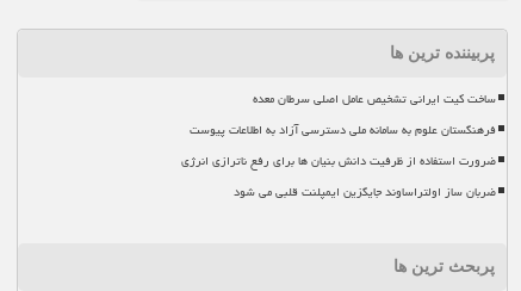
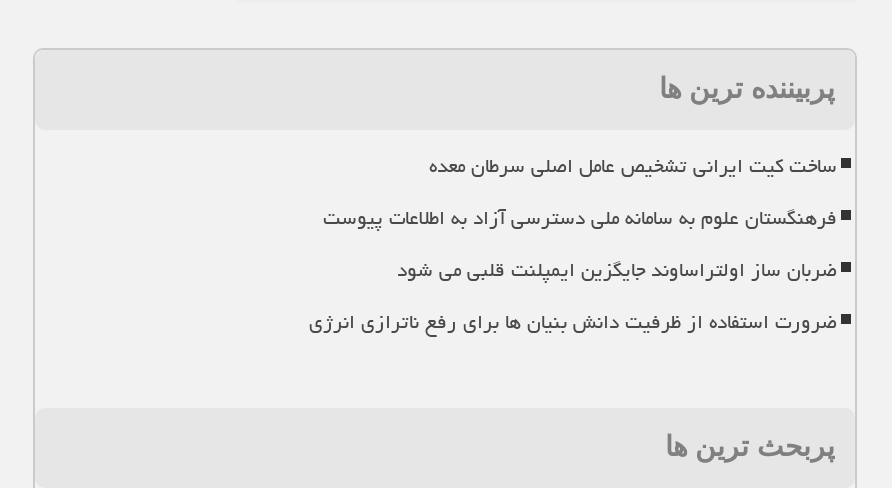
moved [181,149,496,173] -> [309,303,837,343]: ضرورت استفاده از ظرفیت دانش بنیان ها برای رفع ناترازی انرژی
moved [234,180,496,204] -> [397,251,837,291]: ضربان ساز اولتراساوند جایگزین ایمپلنت قلبی می شود

